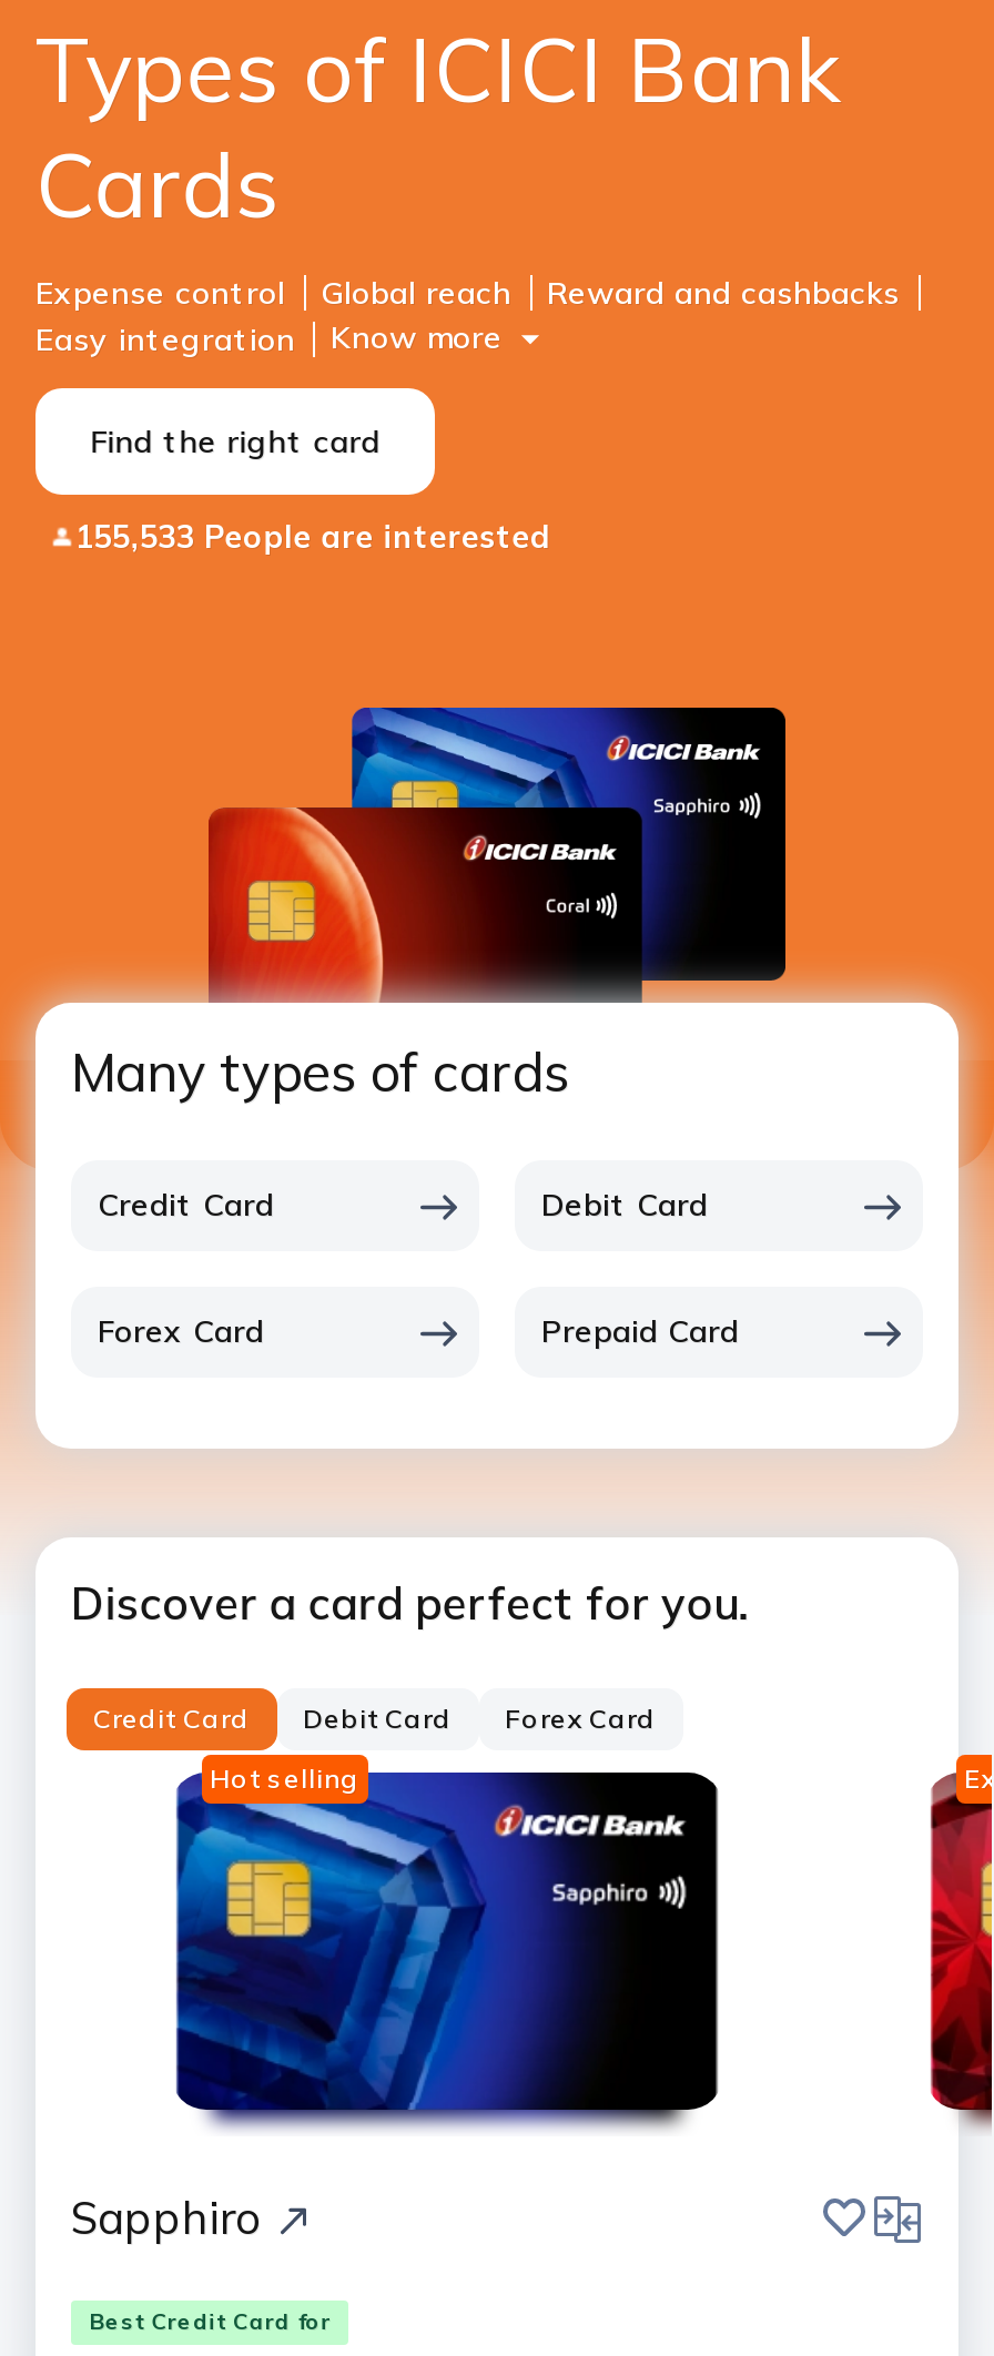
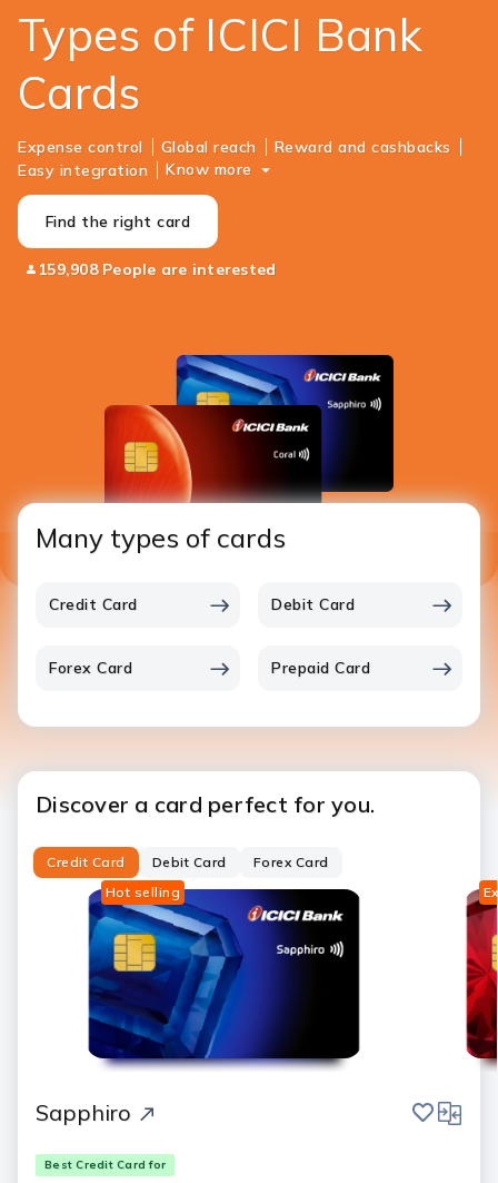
[75,517,551,557] 155,533 People are interested -> [38,259,276,279] 159,908 People are interested

